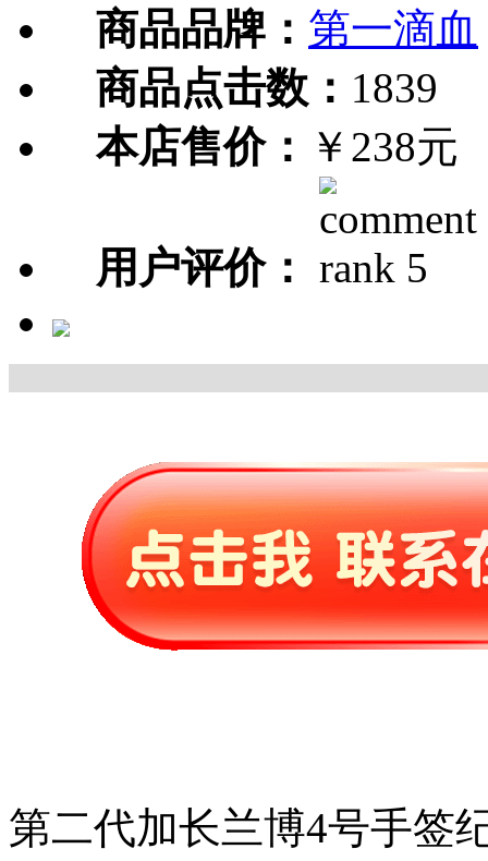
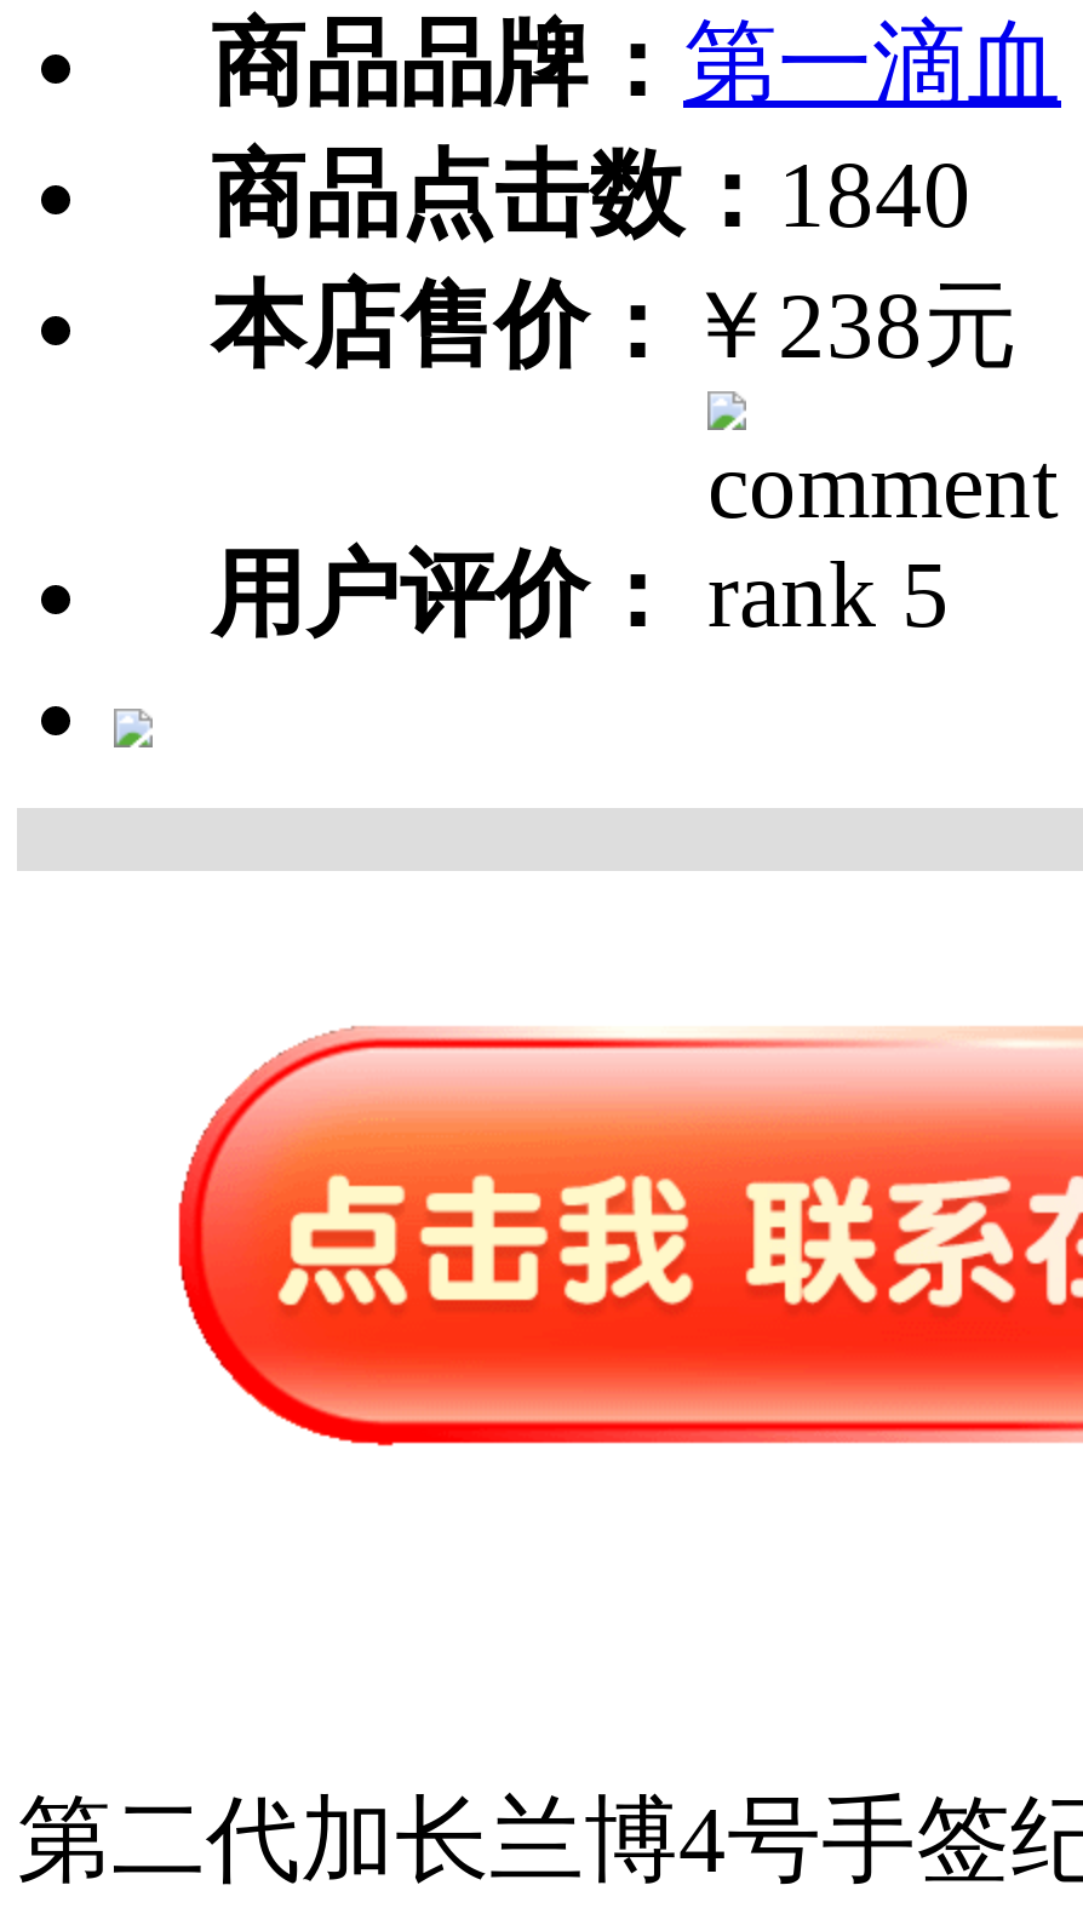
[96,65,438,112] 商品点击数：1839 -> [211,143,972,247] 商品点击数：1840

